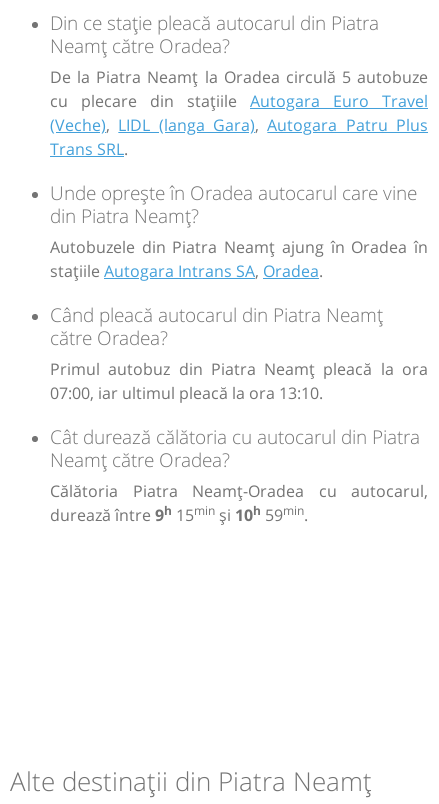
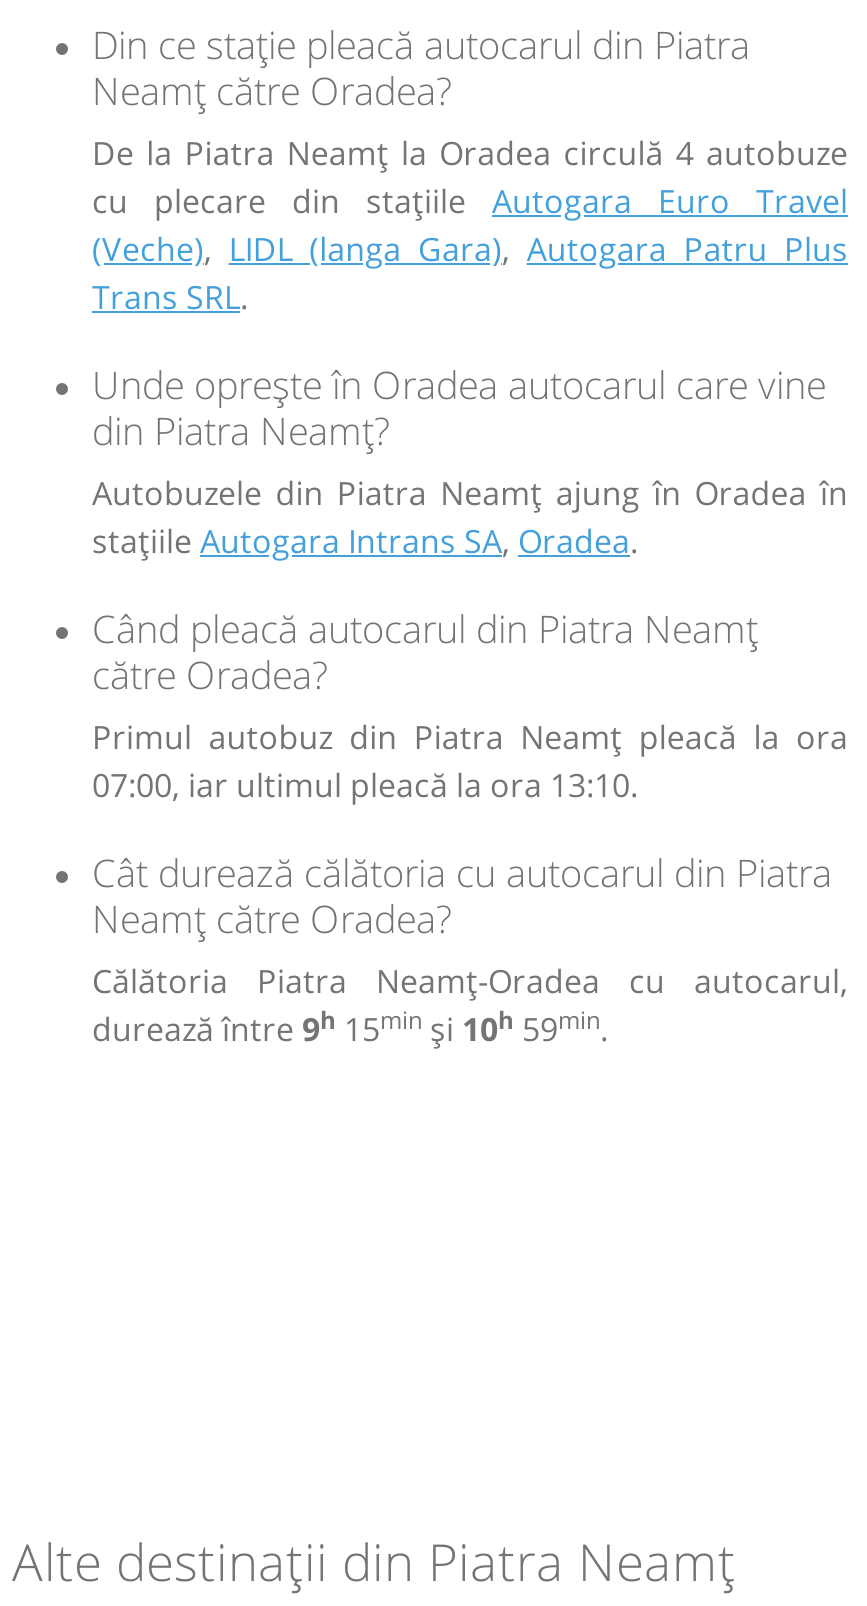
[50,66,428,88] De la Piatra Neamț la Oradea circulă 5 autobuze -> [92,131,848,175] De la Piatra Neamț la Oradea circulă 4 autobuze

